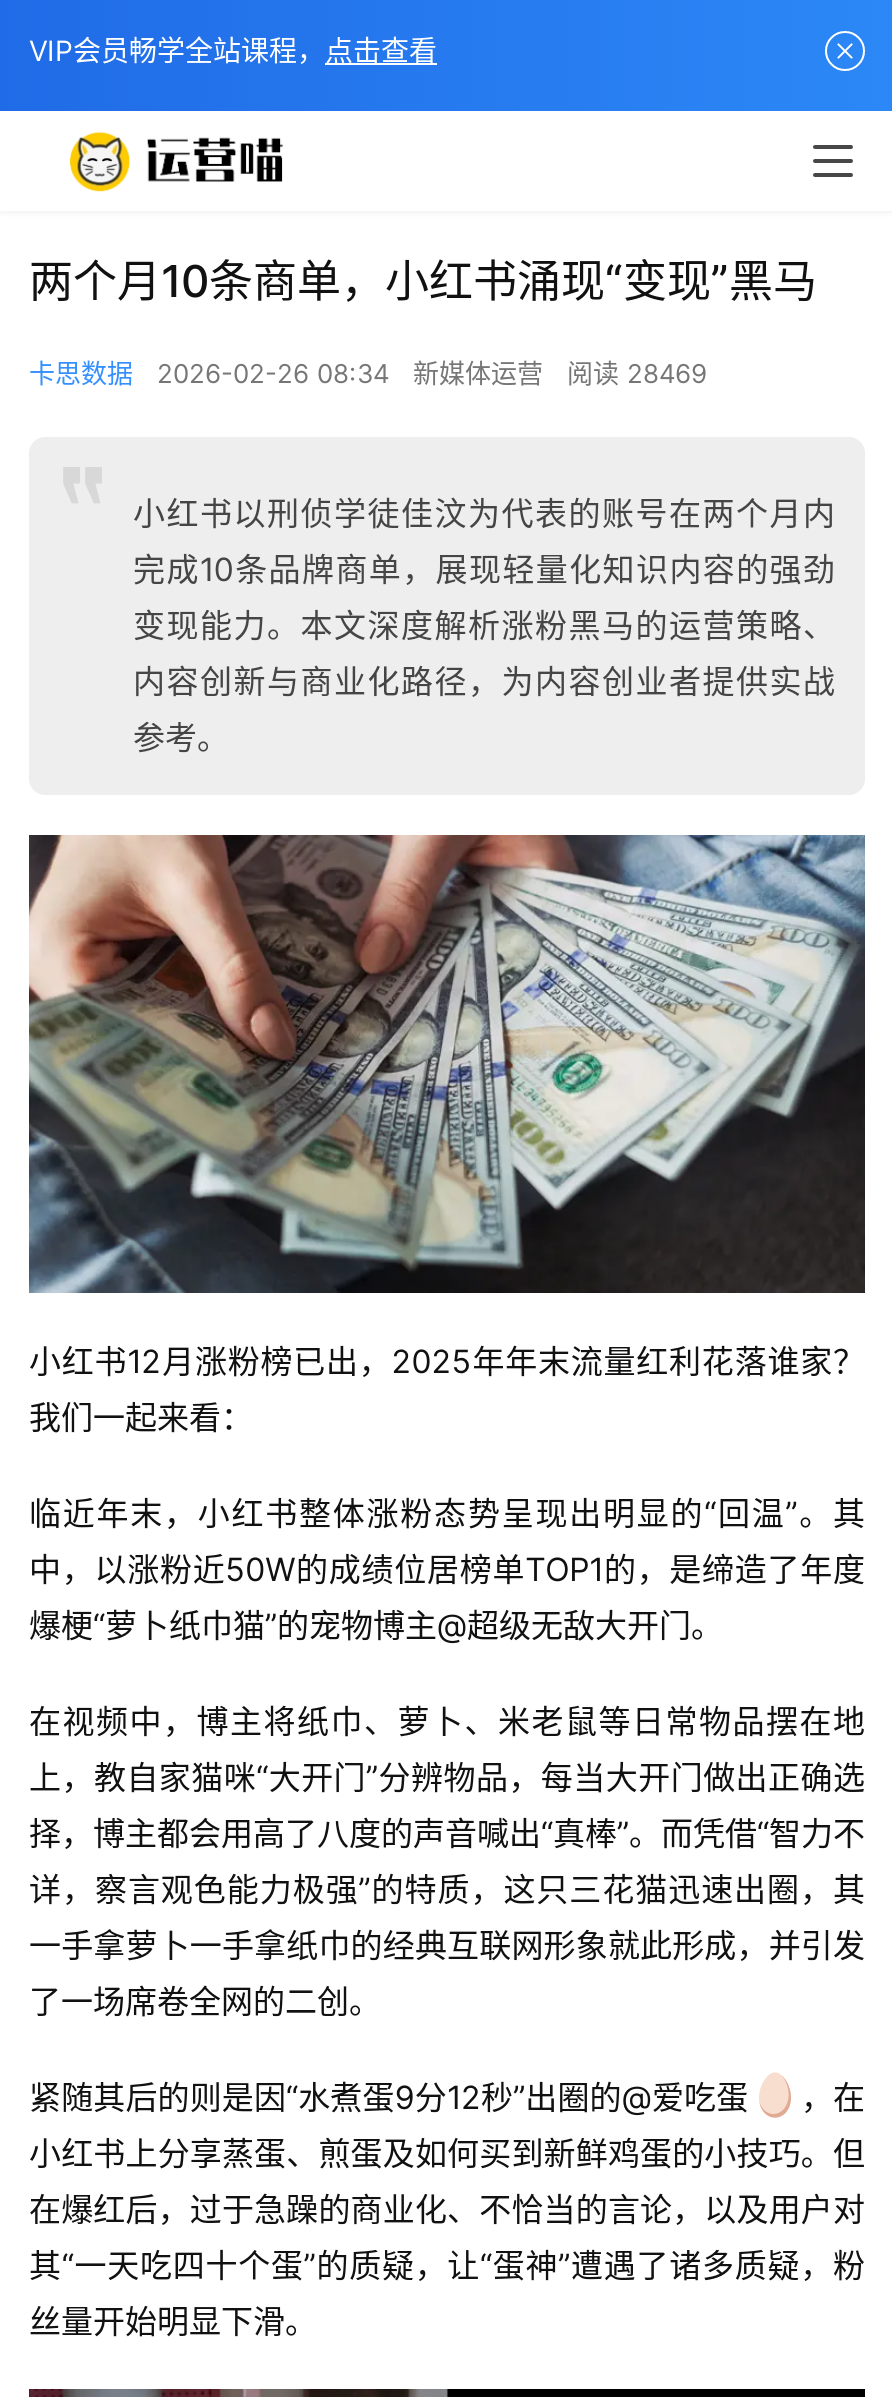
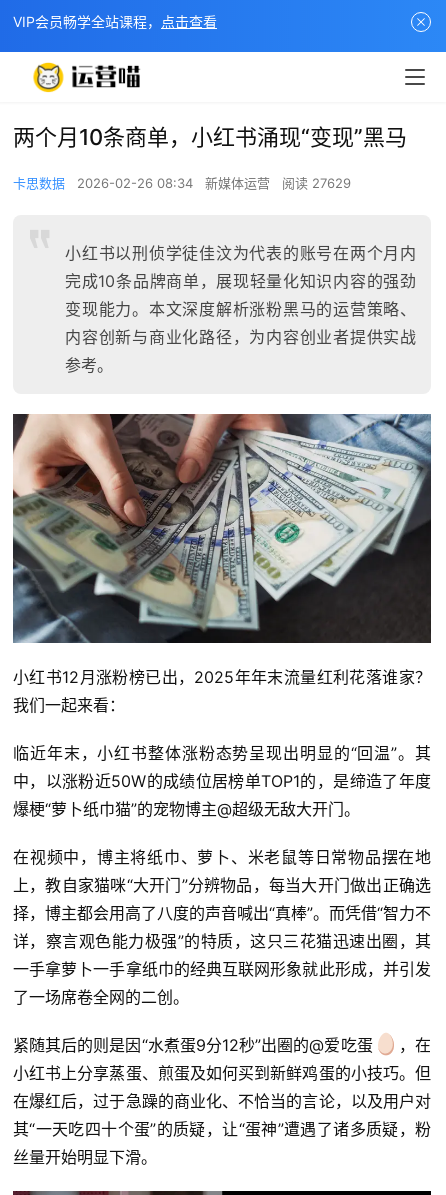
[29,357,707,389] 卡思数据 2026-02-26 08:34 新媒体运营 阅读 28469 -> [13,175,351,191] 卡思数据 2026-02-26 08:34 新媒体运营 阅读 27629

